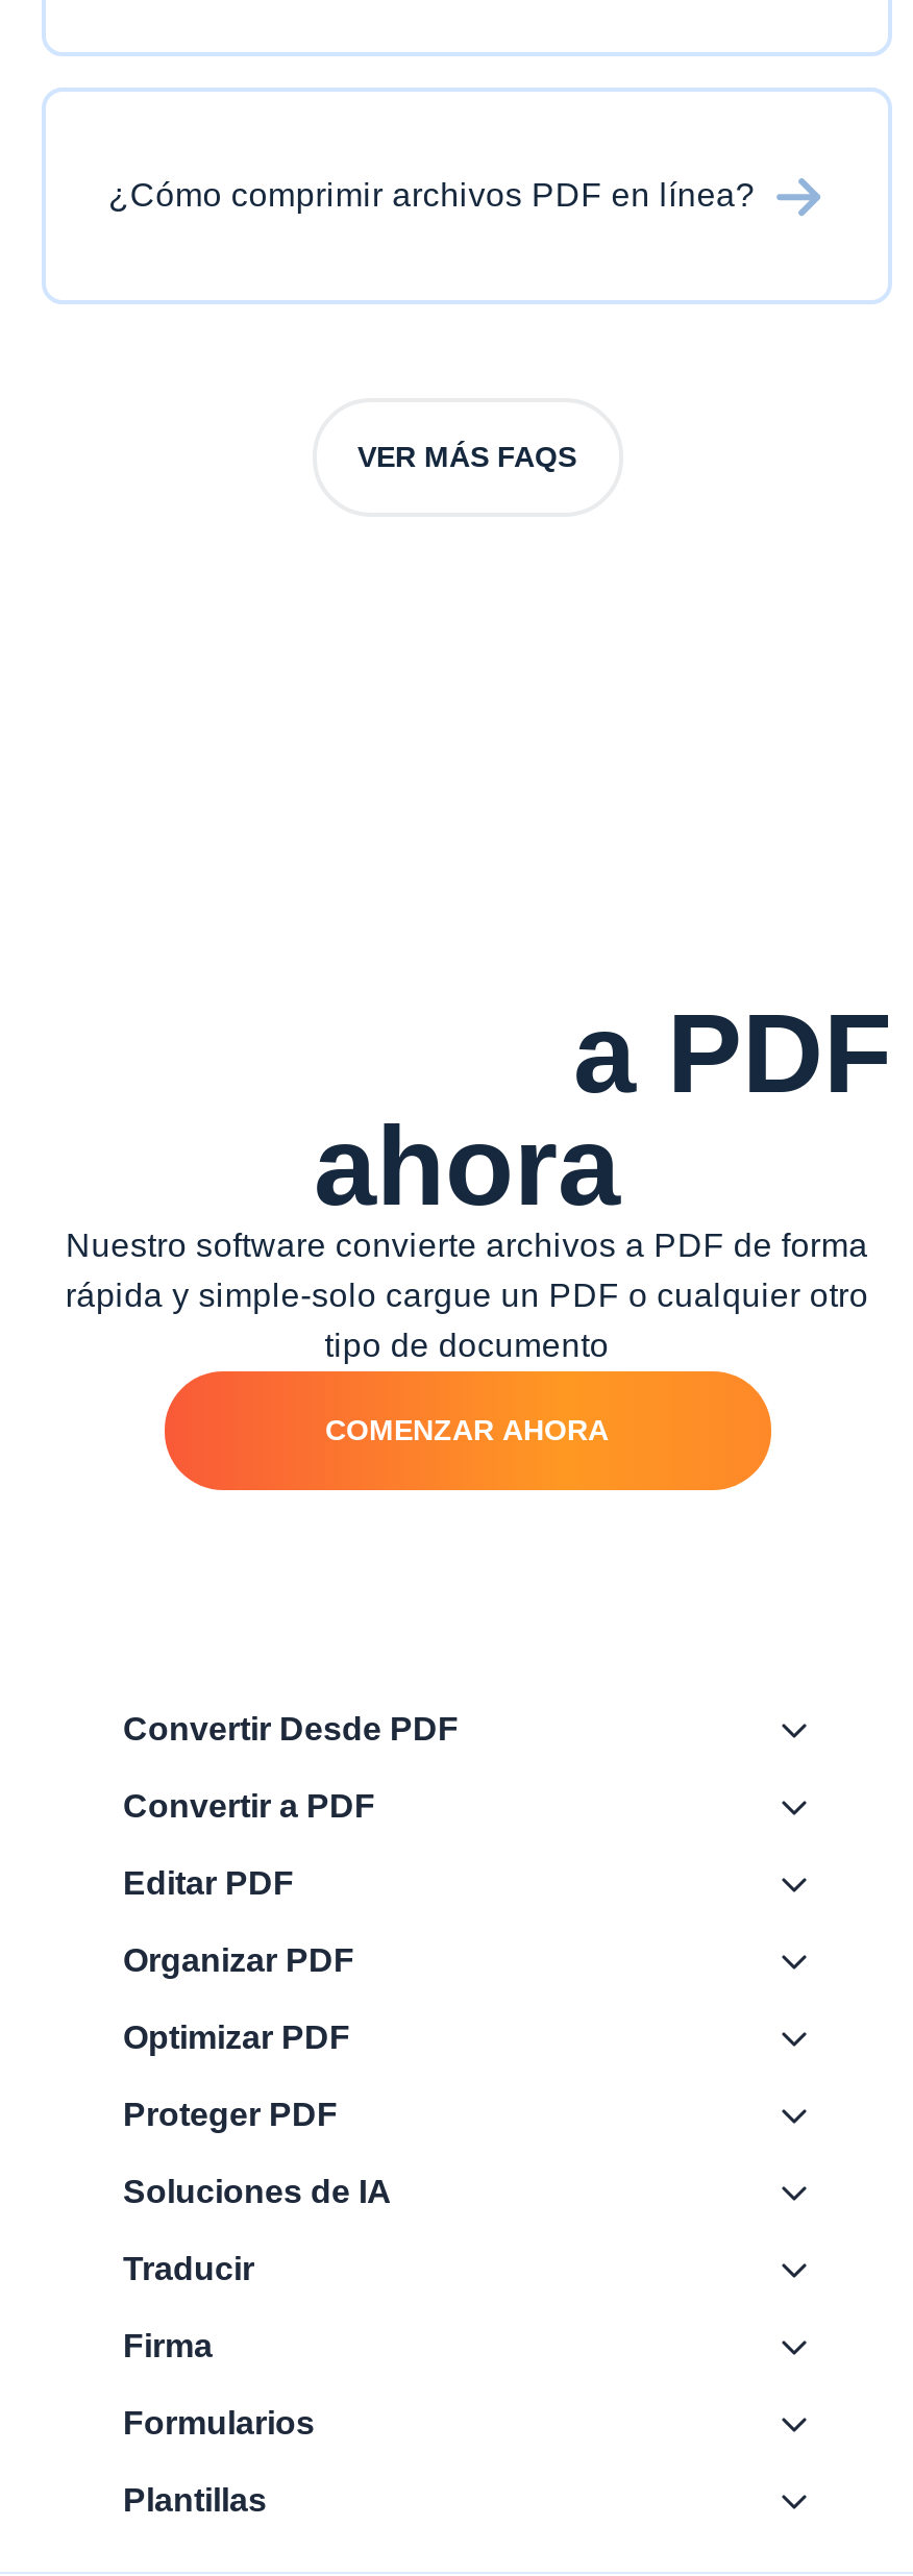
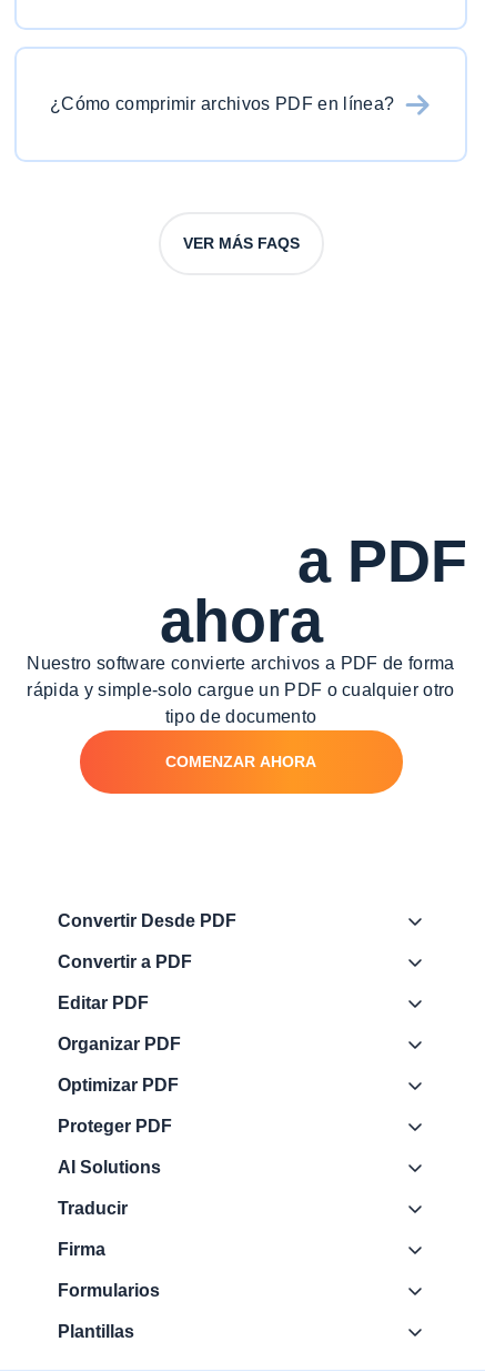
[123,2174,392,2209] Soluciones de IA -> [58,1158,161,1177] AI Solutions

